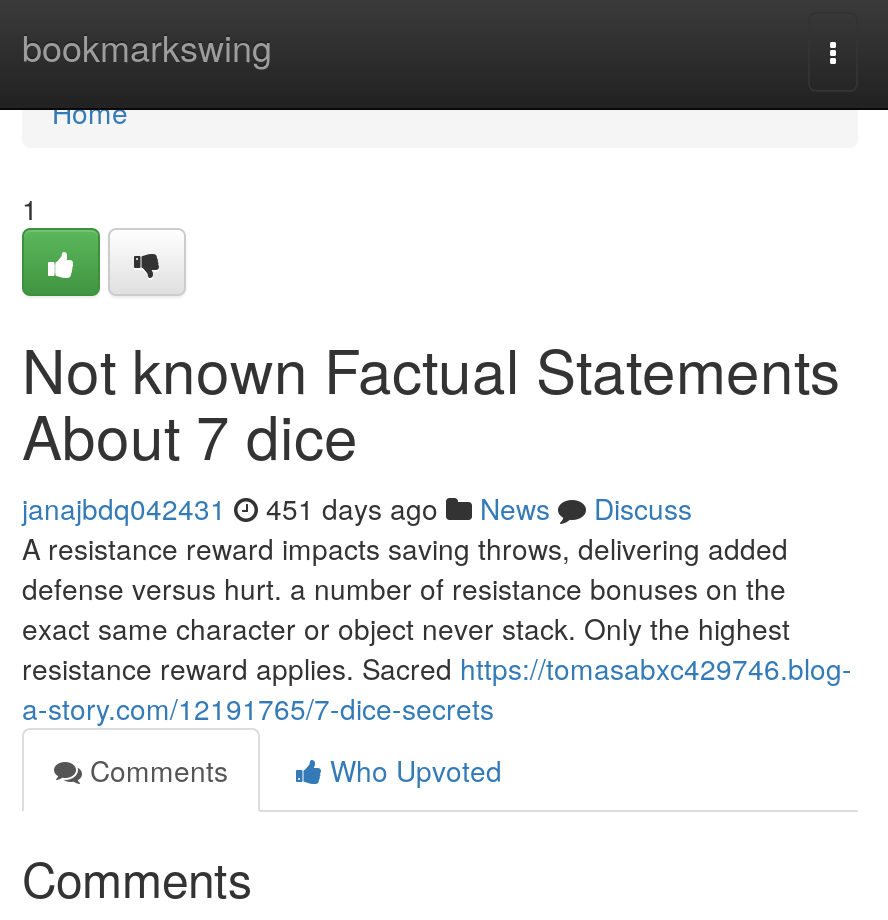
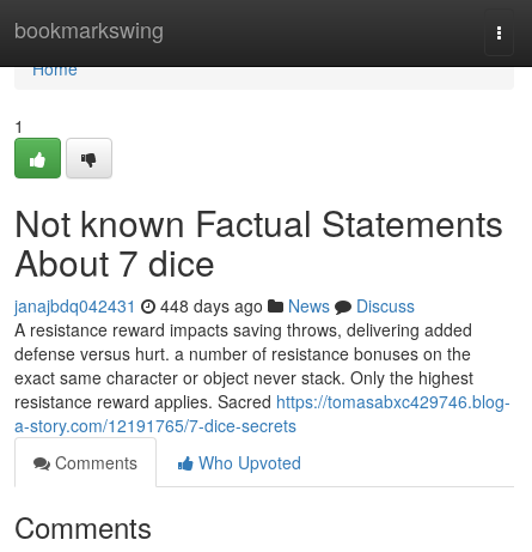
[22,488,692,528] janajbdq042431 451 days ago News Discuss -> [14,293,415,317] janajbdq042431 448 days ago News Discuss

